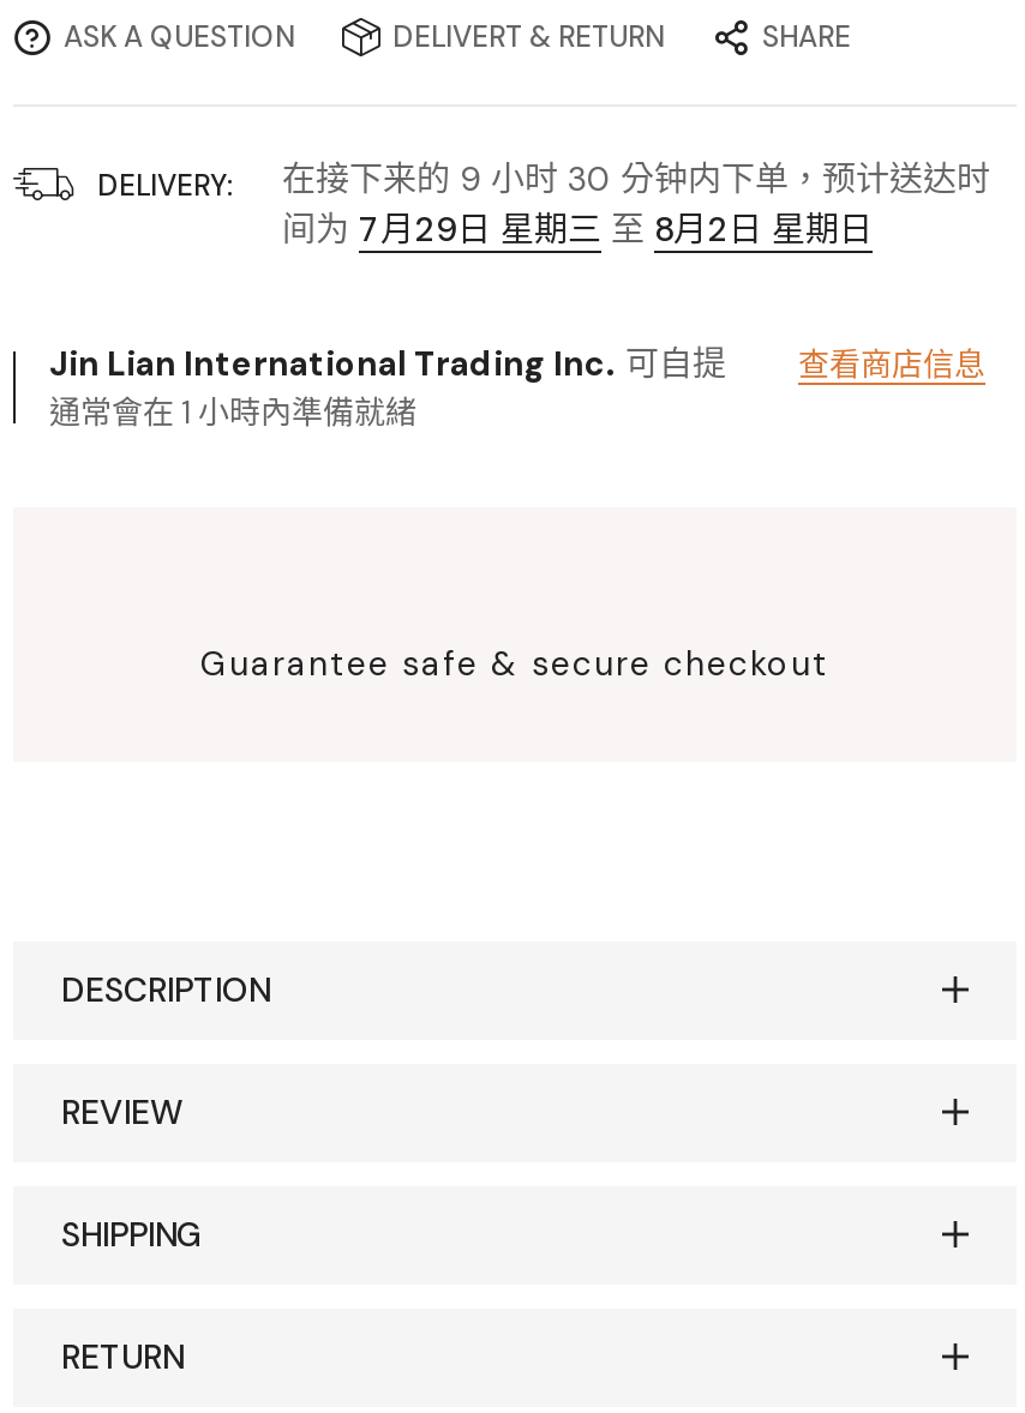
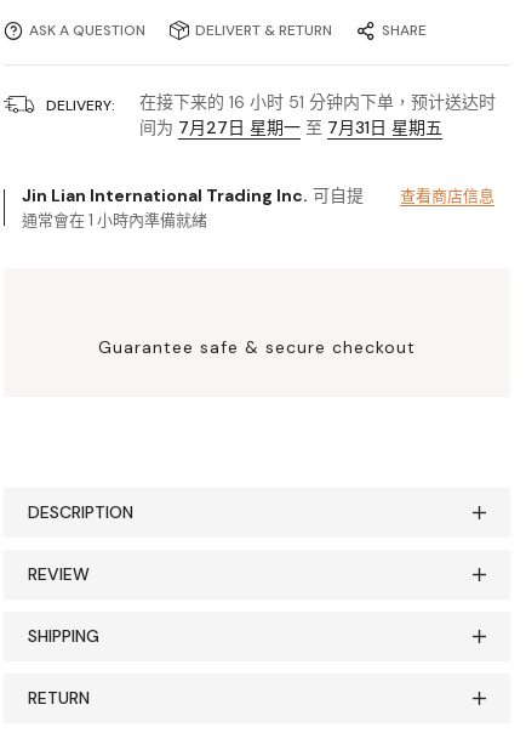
[282,157,990,201] 在接下来的9小时30分钟内下单，预计送达时 -> [139,91,496,113] 在接下来的16小时51分钟内下单，预计送达时
[282,208,873,251] 间为7月29日 星期三至8月2日 星期日 -> [139,117,442,138] 间为7月27日 星期一至7月31日 星期五

